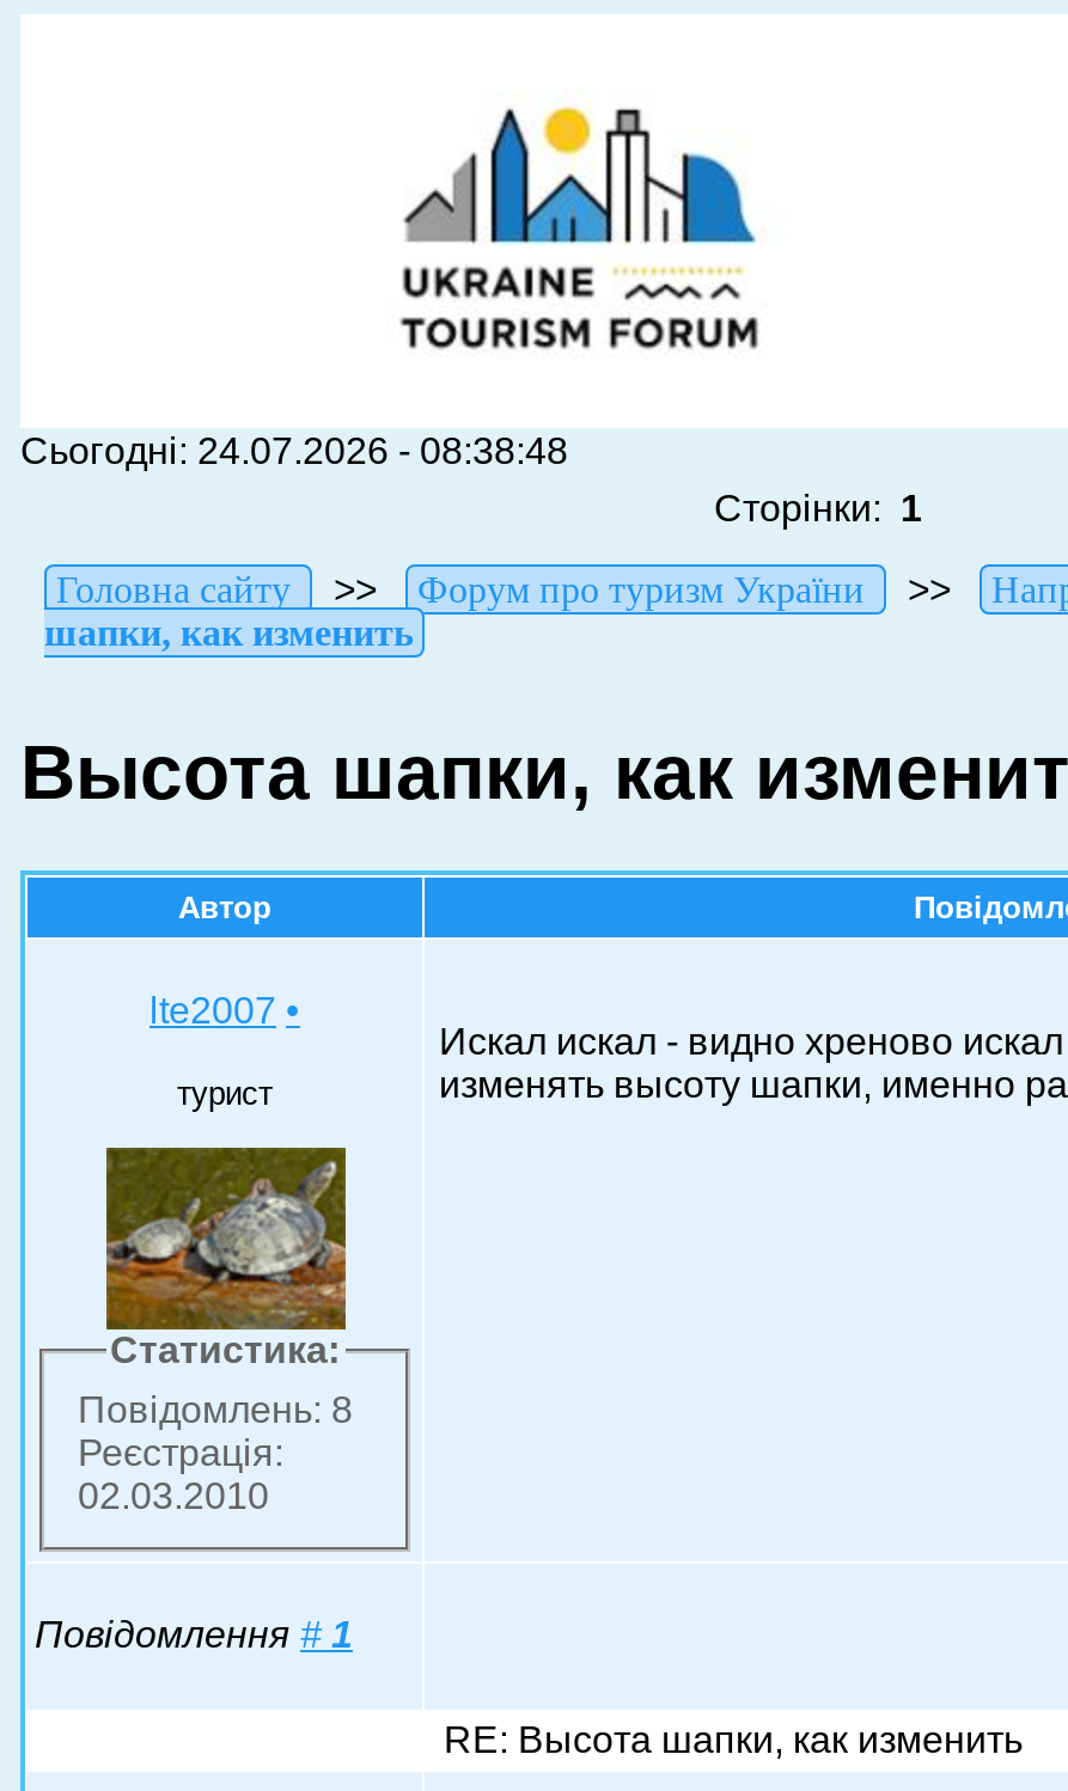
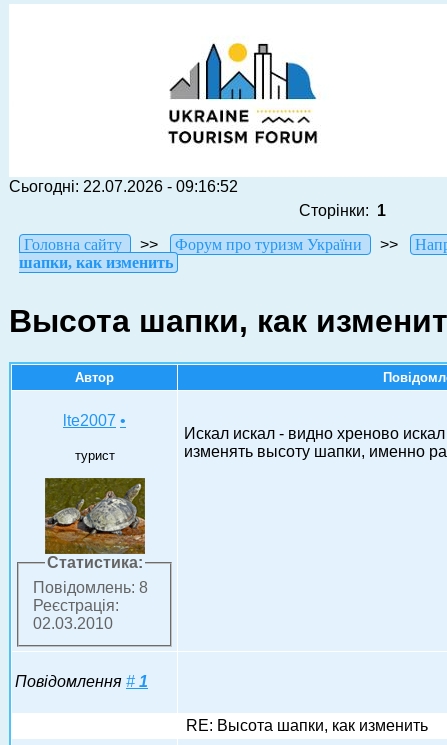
[20,430,568,471] Сьогодні: 24.07.2026 - 08:38:48 -> [9,178,238,195] Сьогодні: 22.07.2026 - 09:16:52

